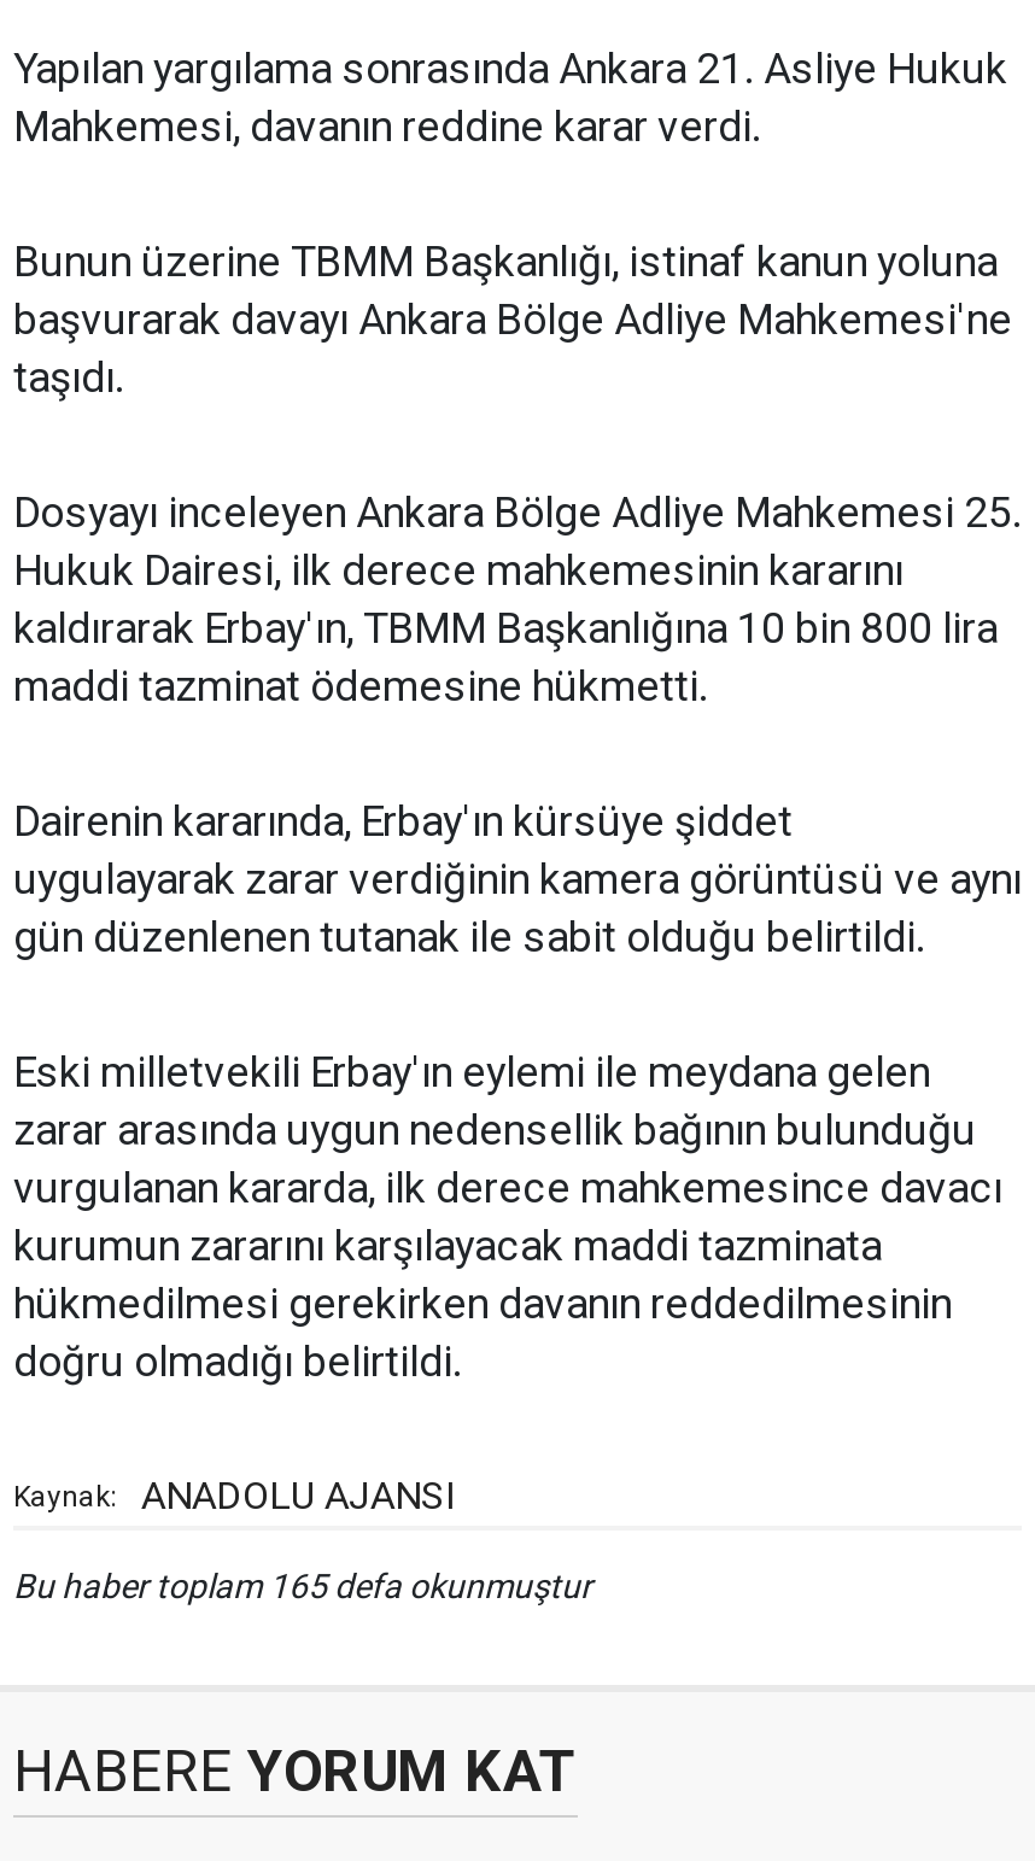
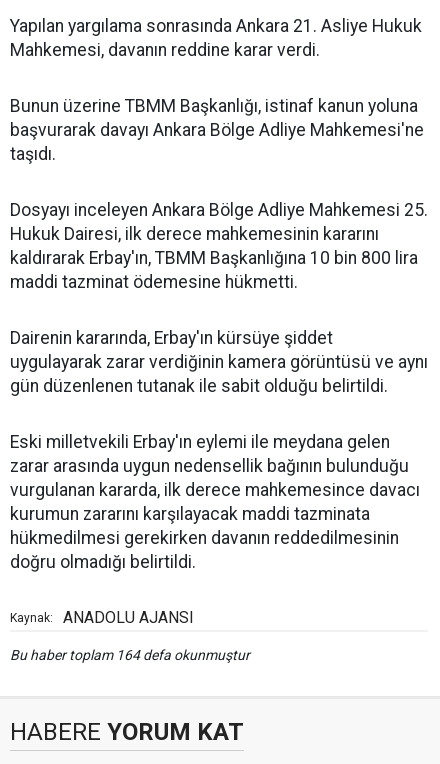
[13,1567,592,1605] Bu haber toplam 165 defa okunmuştur -> [10,647,250,663] Bu haber toplam 164 defa okunmuştur

